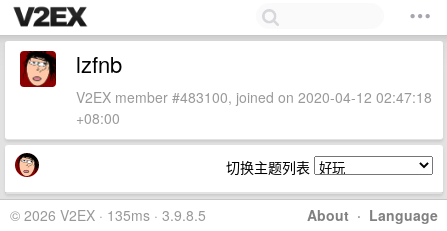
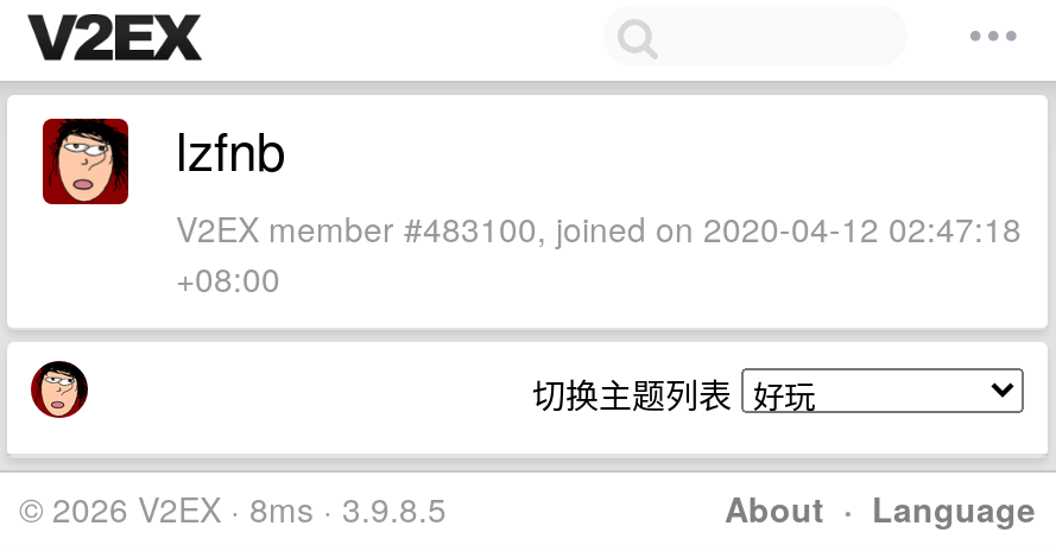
[10,205,206,225] © 2026 V2EX · 135ms · 3.9.8.5 -> [19,484,447,532] © 2026 V2EX · 8ms · 3.9.8.5

